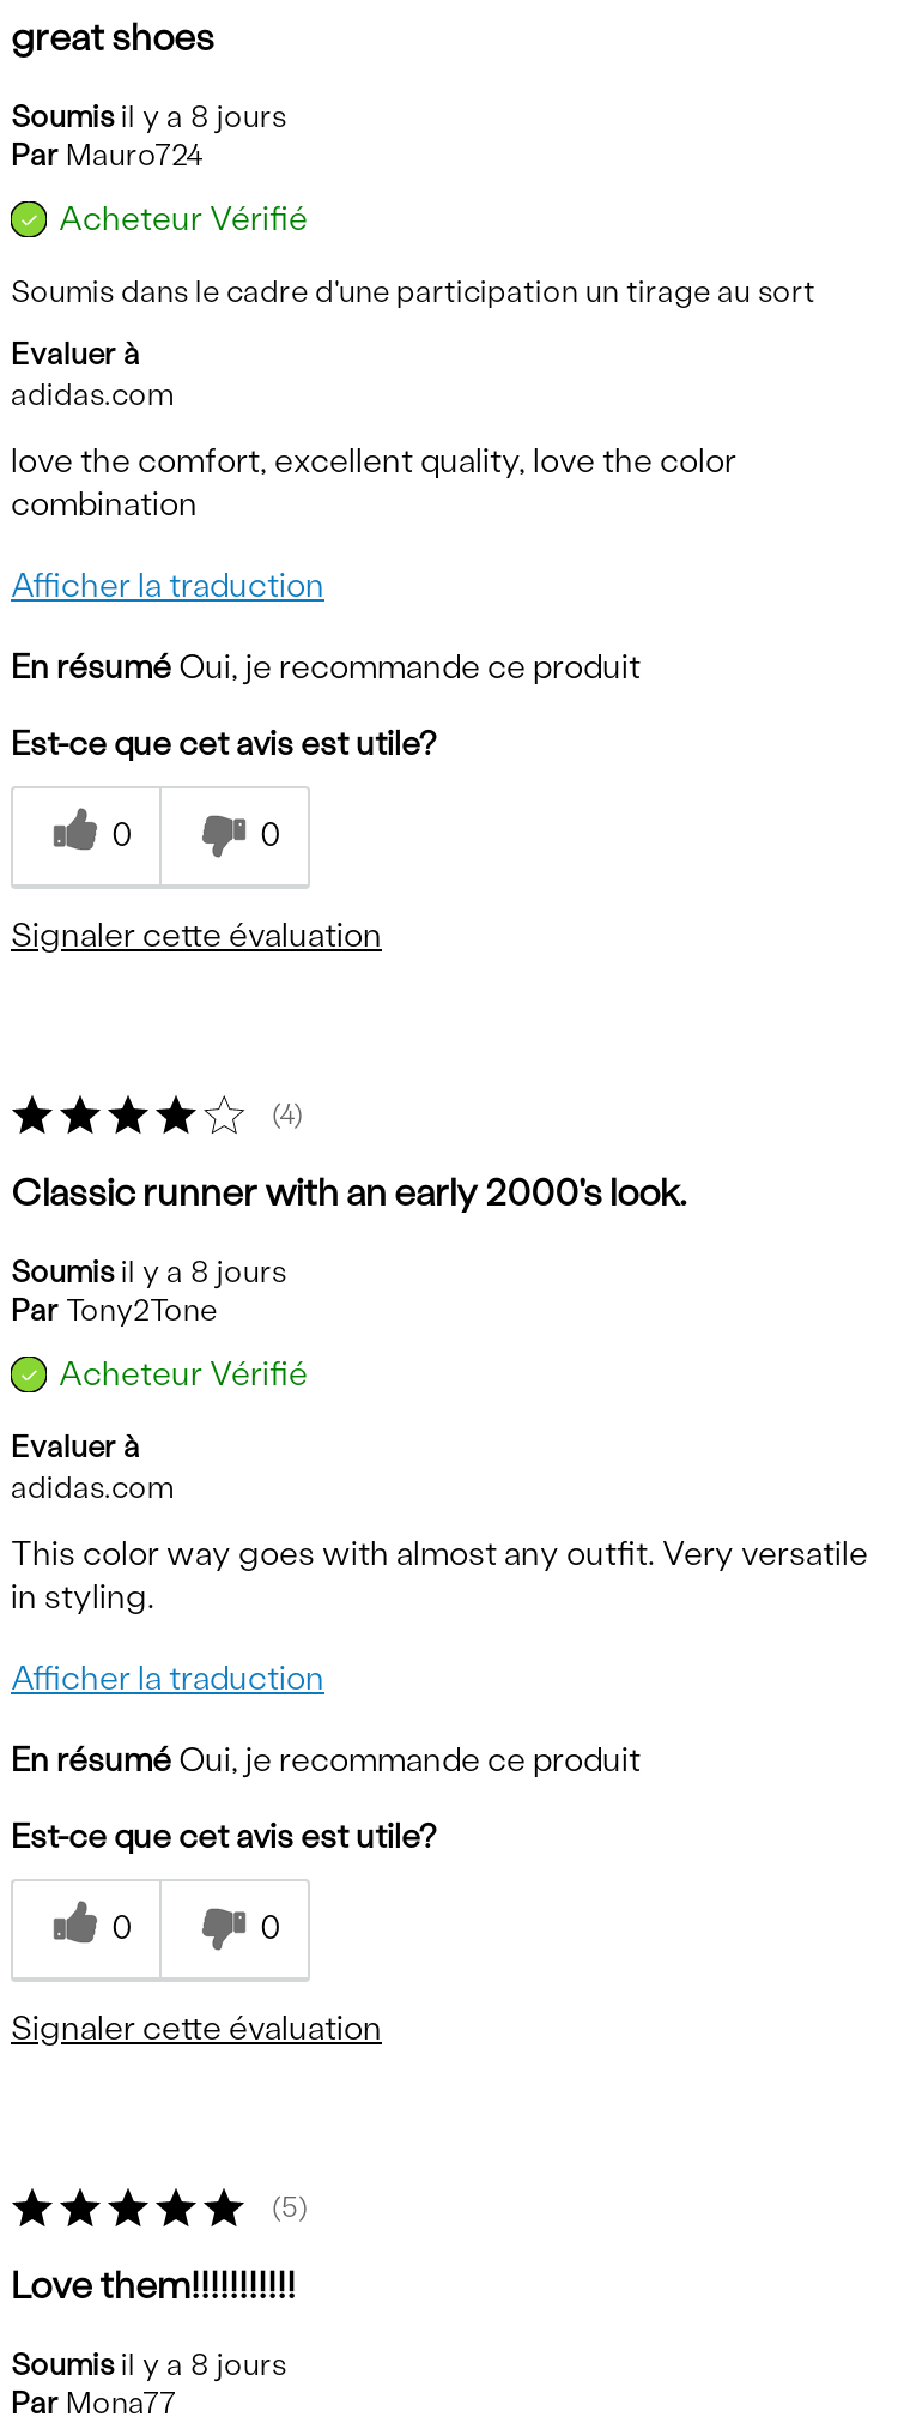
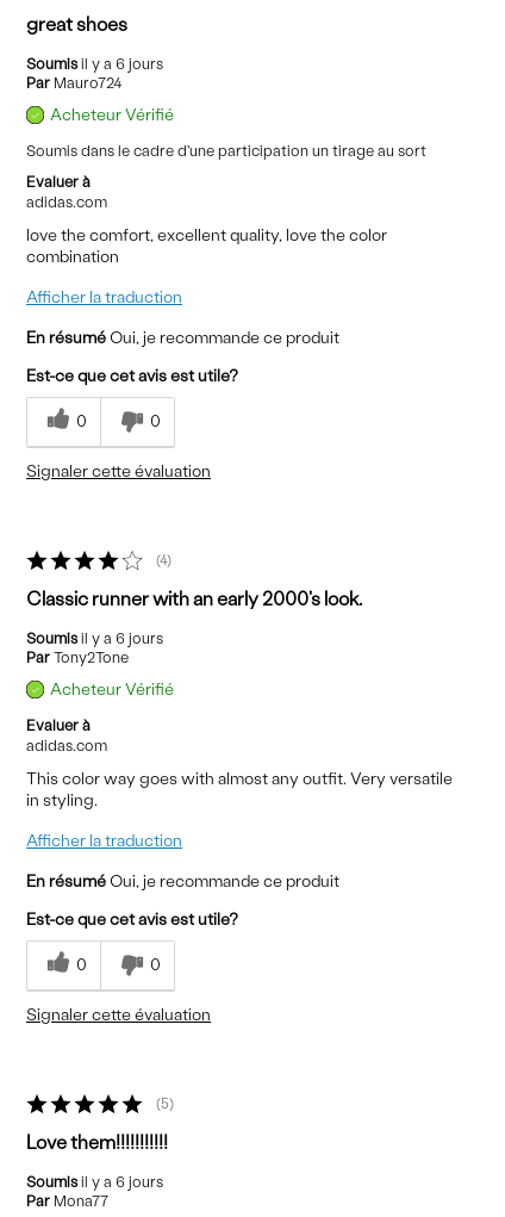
[11,99,286,135] Soumis il y a 8 jours -> [26,55,163,73] Soumis il y a 6 jours
[11,1254,286,1290] Soumis il y a 8 jours -> [26,630,163,647] Soumis il y a 6 jours
[11,2347,286,2383] Soumis il y a 8 jours -> [26,1173,163,1191] Soumis il y a 6 jours

